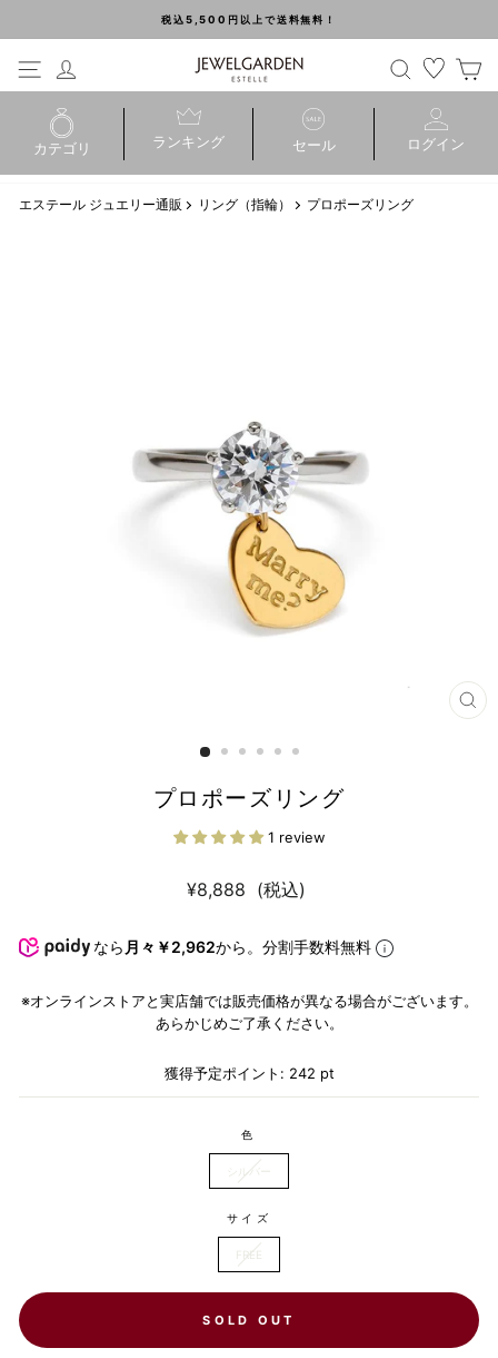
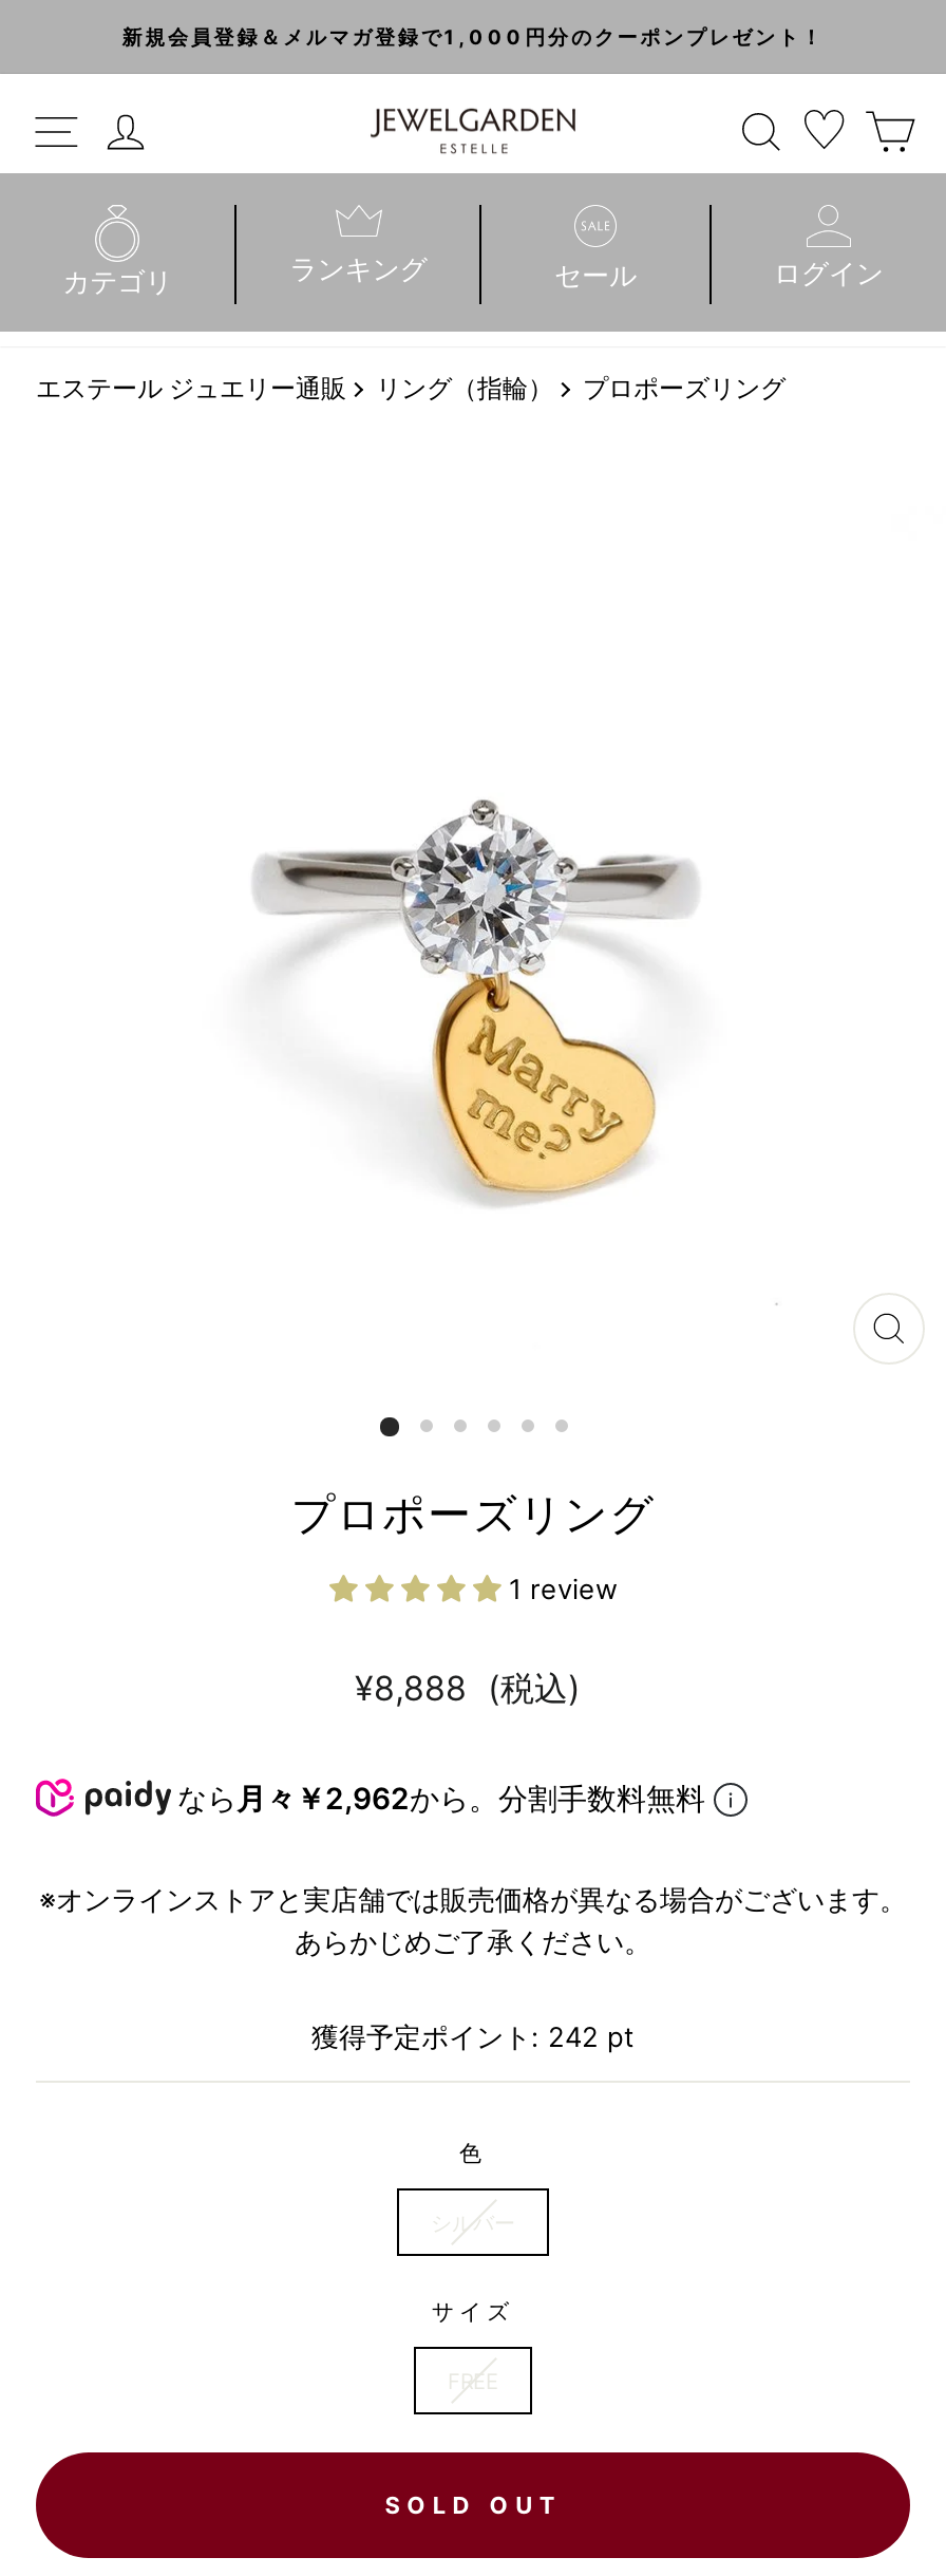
[161,13,337,26] 税込5,500円以上で送料無料！ -> [122,25,824,49] 新規会員登録＆メルマガ登録で1,000円分のクーポンプレゼント！

